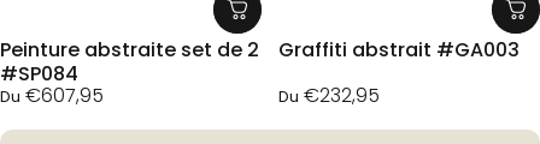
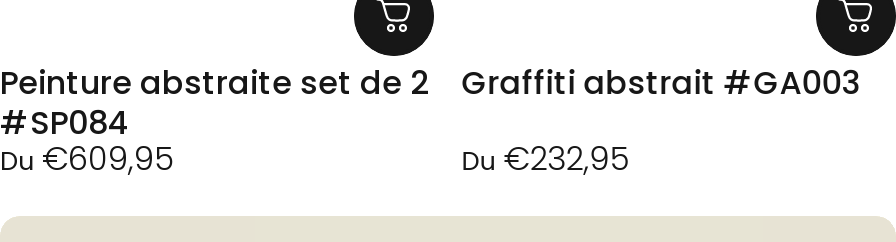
[0,82,104,109] Du €607,95 -> [0,136,174,182] Du €609,95

